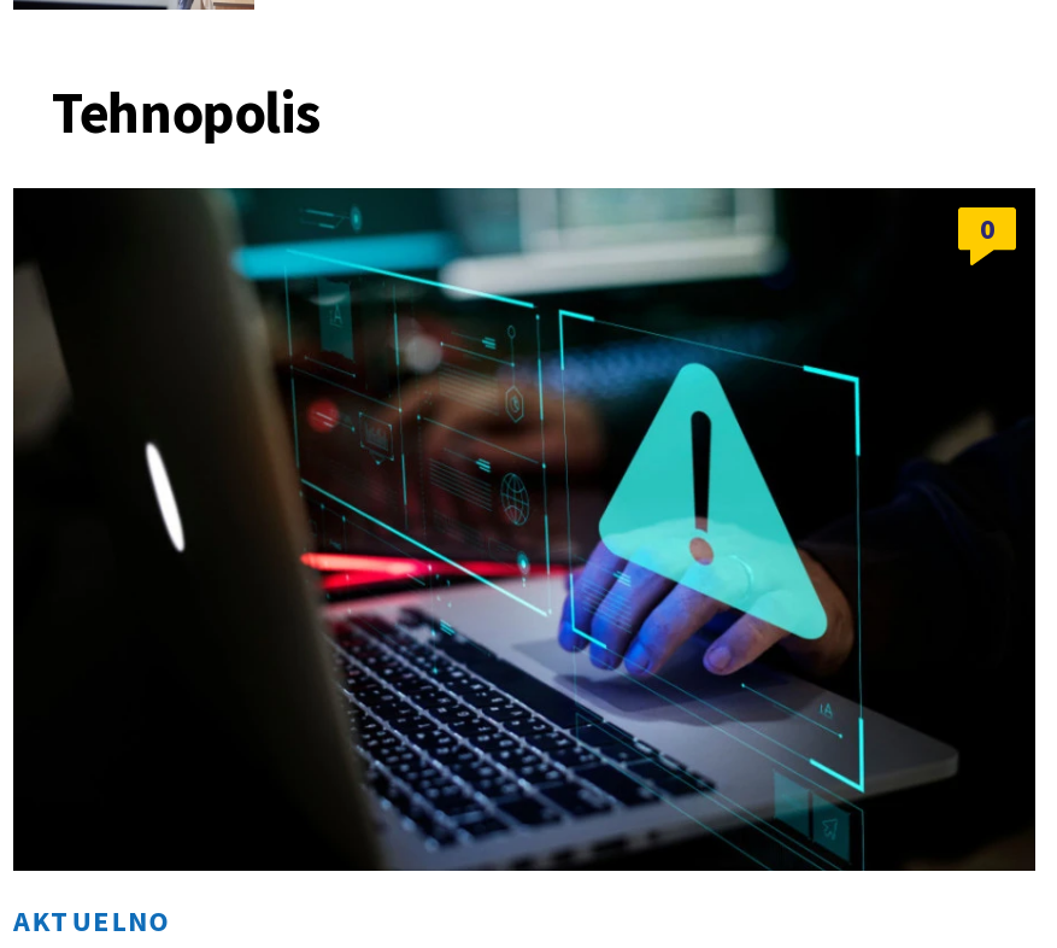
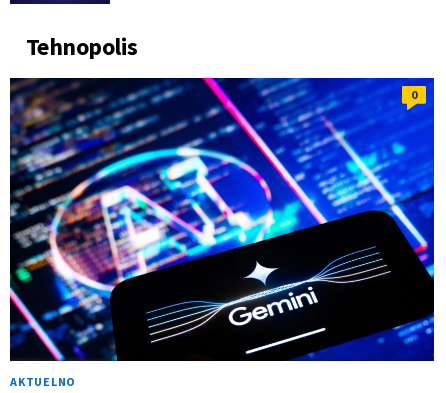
[11,186,1038,873] [image] -> [9,77,435,362] [image]

